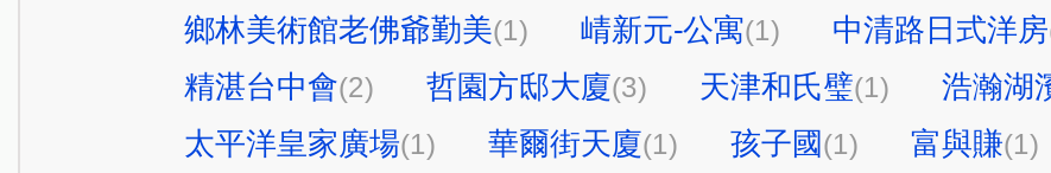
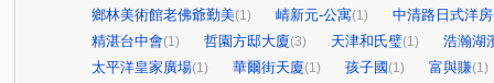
[184,69,374,104] 精湛台中會(2) -> [92,33,180,49] 精湛台中會(1)

